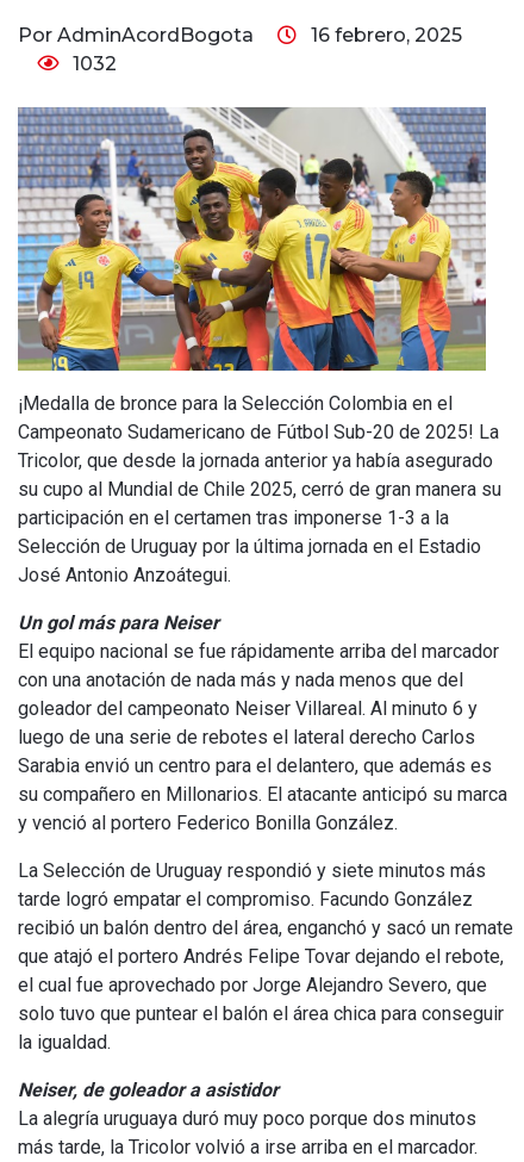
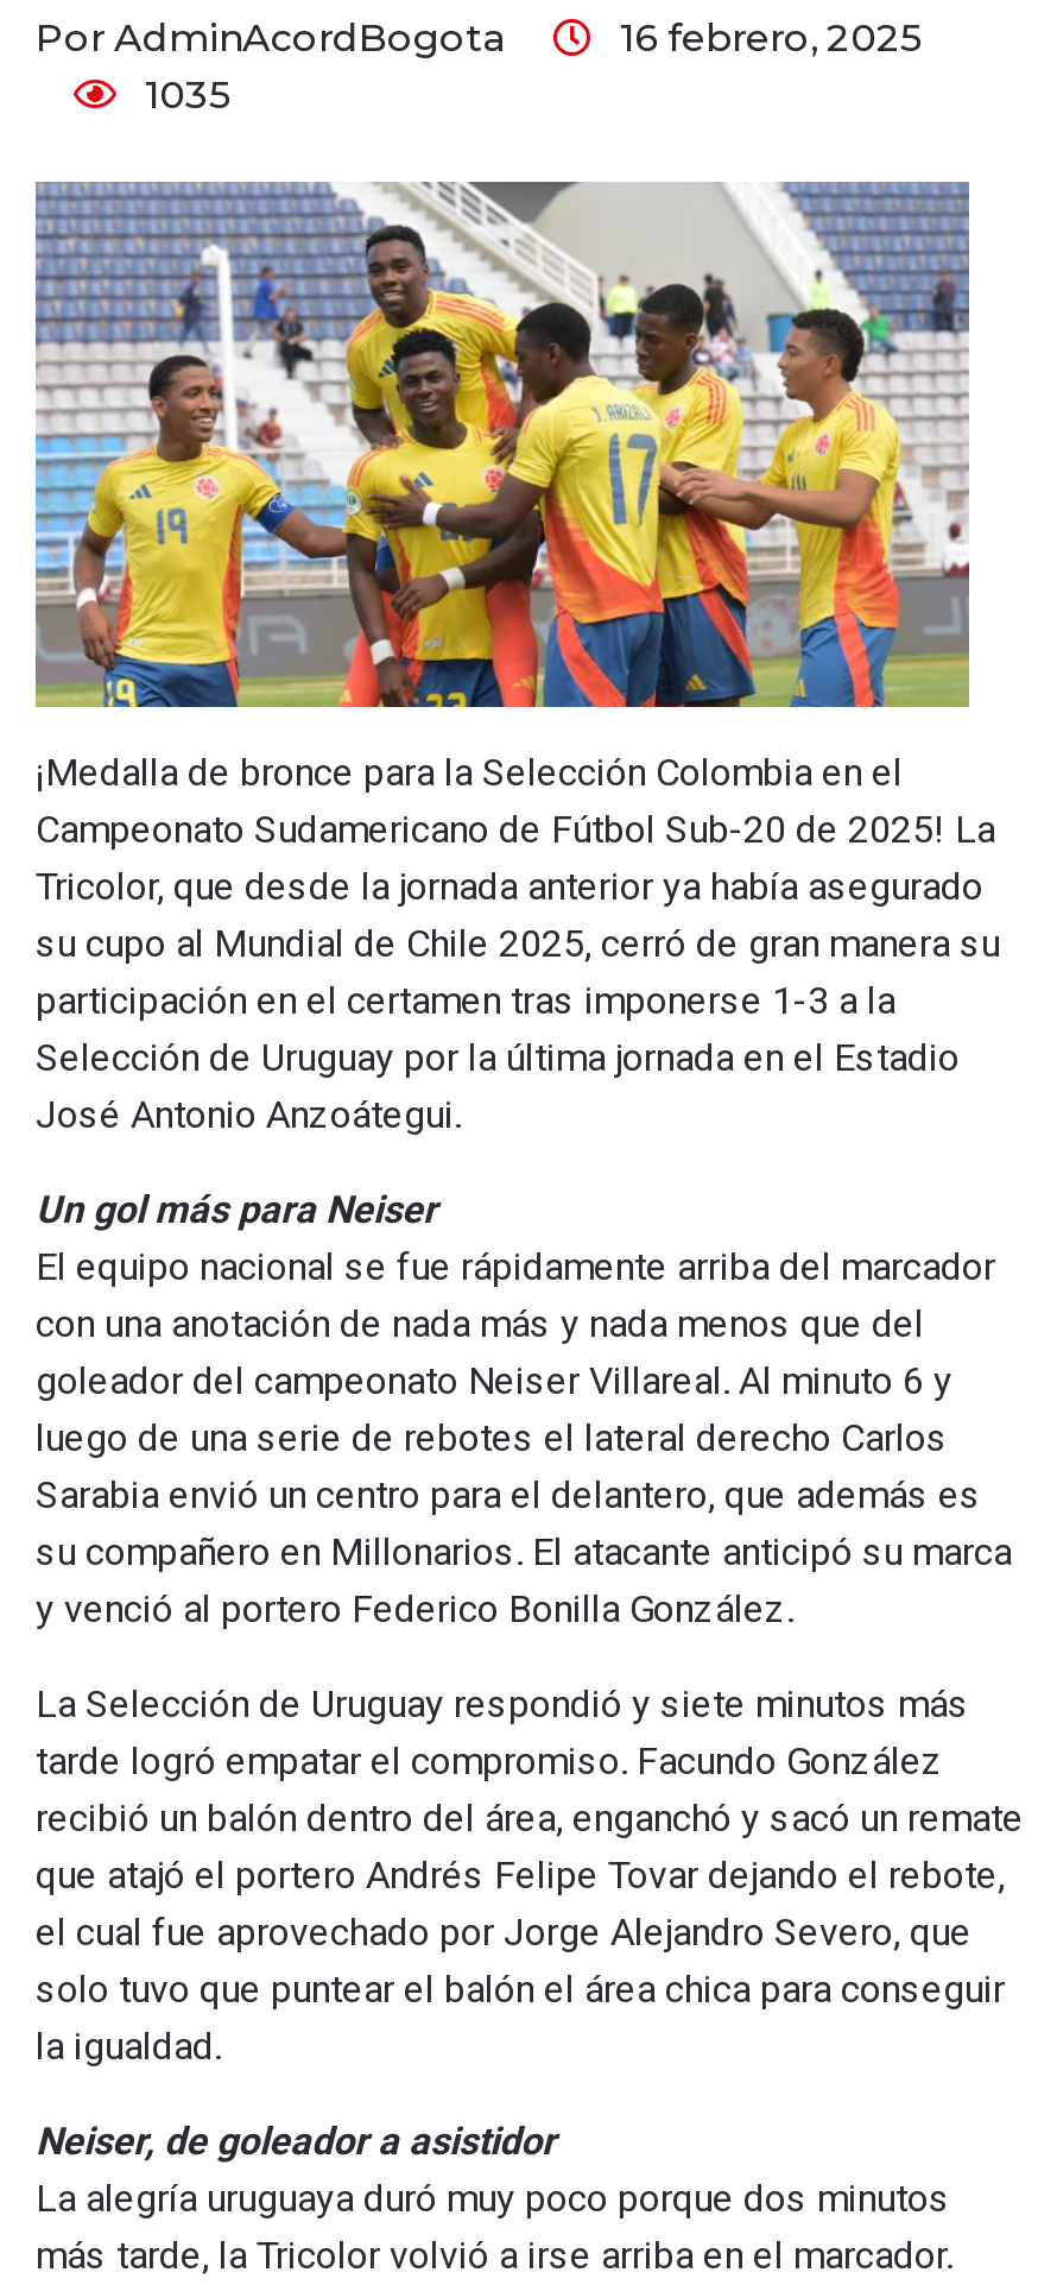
[68,52,117,75] 1032 -> [135,72,230,118] 1035

